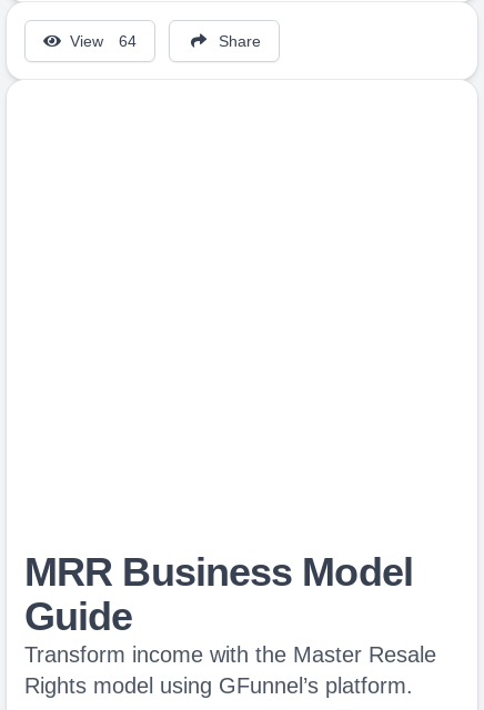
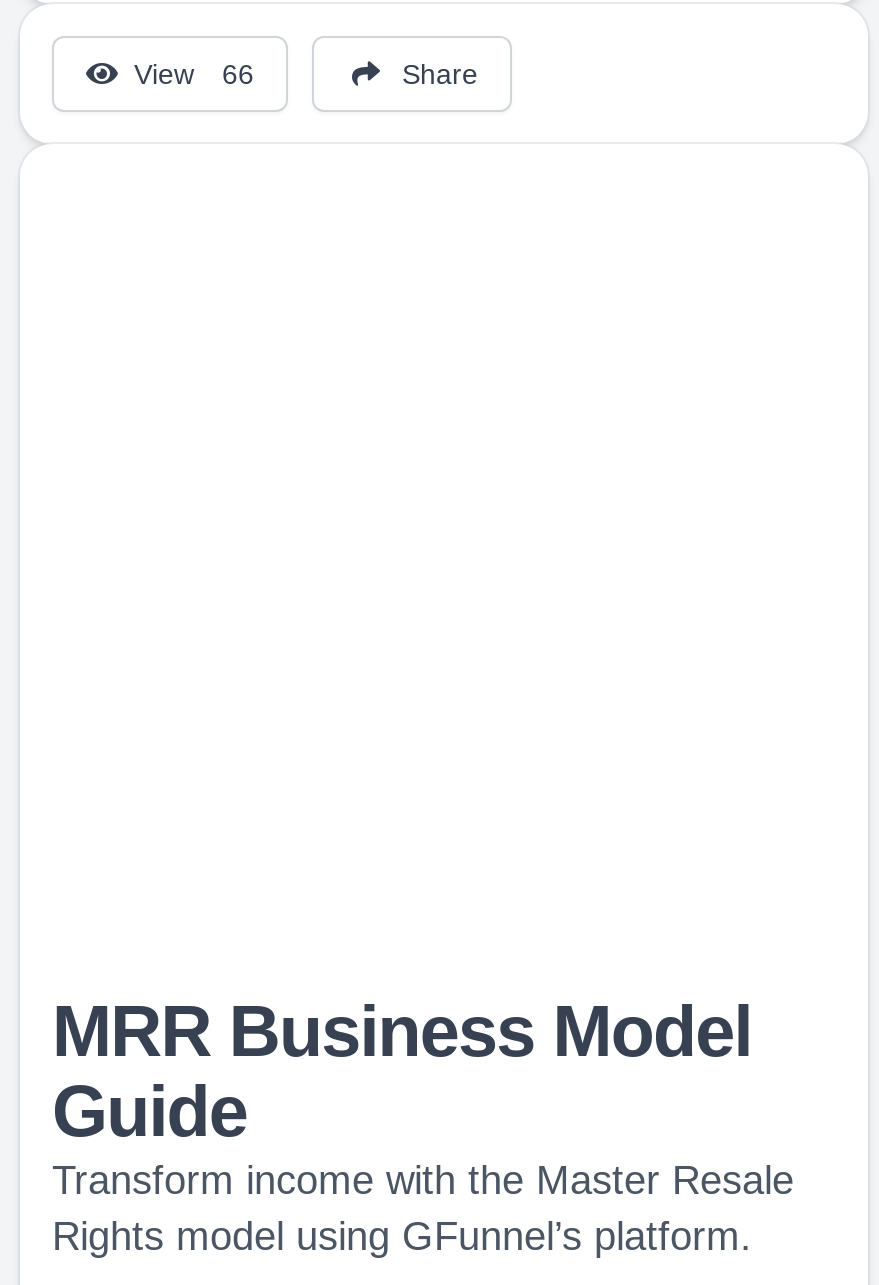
[70,32,137,50] View 64 -> [134,58,254,90] View 66

